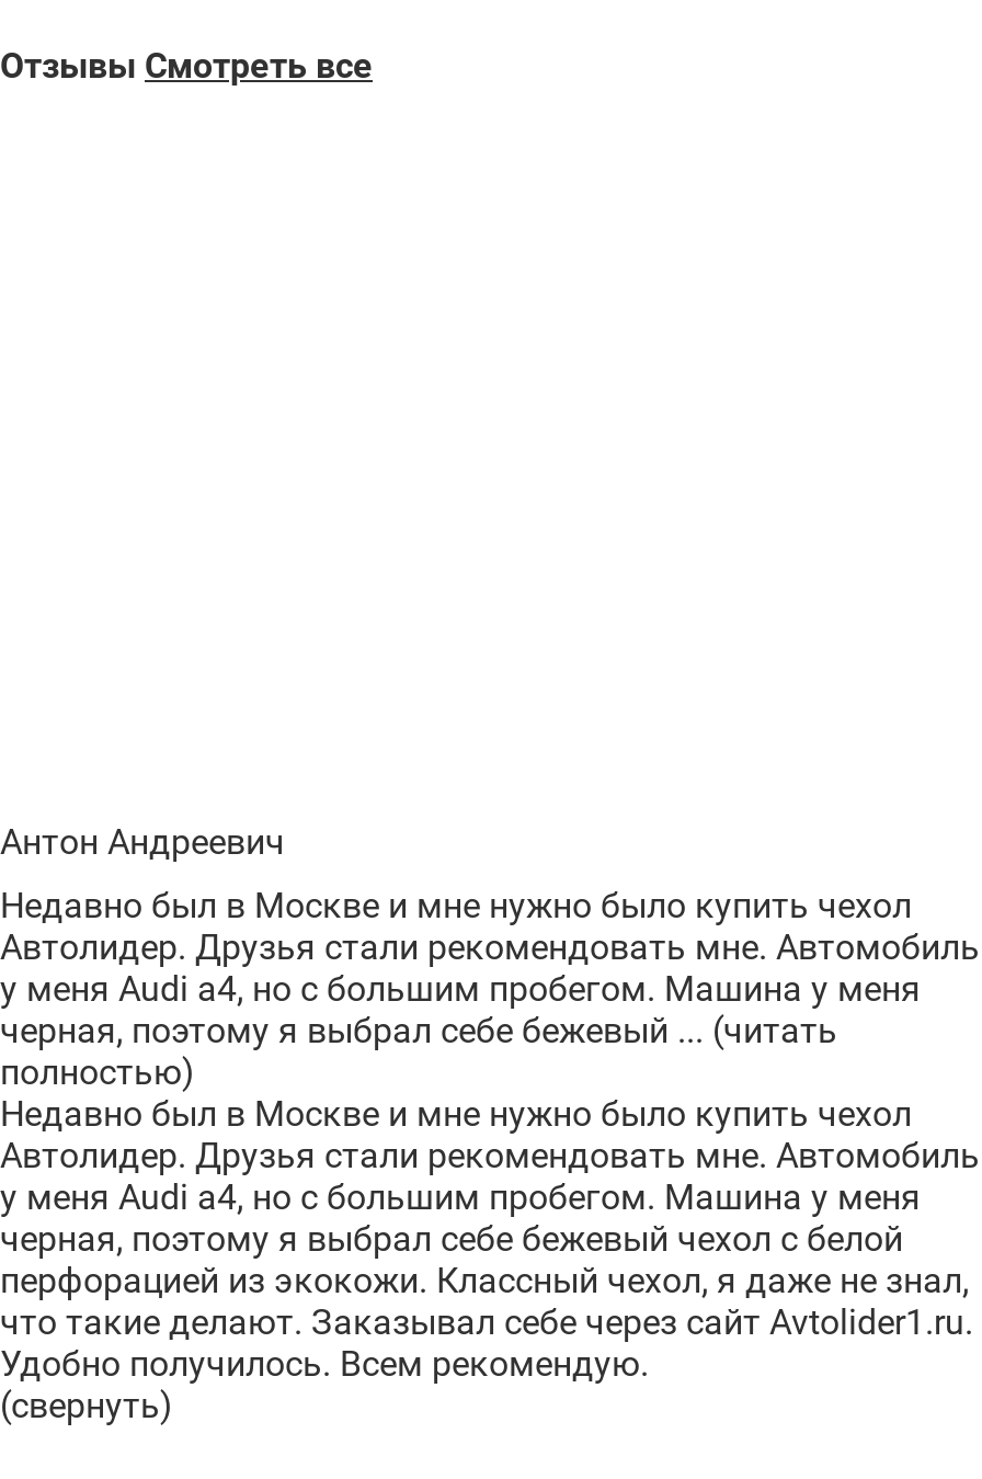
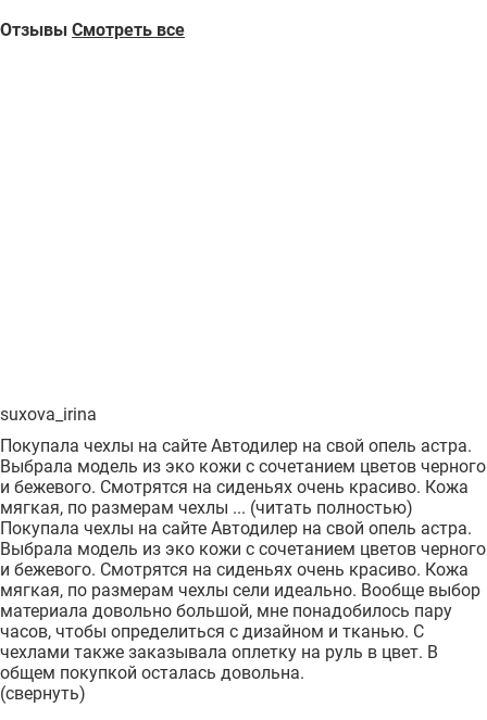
[0,822,285,863] Антон Андреевич -> [0,404,97,425] suxova_irina
[0,885,980,1385] Недавно был в Москве и мне нужно было купить чехол | Автолидер. Друзья стали рекомендовать мне. Автомобиль | у меня Audi a4, но с большим пробегом. Машина у меня | черная, поэтому я выбрал себе бежевый ... (читать | полностью) | Недавно был в Москве и мне нужно было купить чехол | Автолидер. Друзья стали рекомендовать мне. Автомобиль | у меня Audi a4, но с большим пробегом. Машина у меня | черная, поэтому я выбрал себе бежевый чехол с белой | перфорацией из экокожи. Классный чехол, я даже не знал, | что такие делают. Заказывал себе через сайт Avtolider1.ru. | Удобно получилось. Всем рекомендую. -> [0,436,486,683] Покупала чехлы на сайте Автодилер на свой опель астра. | Выбрала модель из эко кожи с сочетанием цветов черного | и бежевого. Смотрятся на сиденьях очень красиво. Кожа | мягкая, по размерам чехлы ... (читать полностью) | Покупала чехлы на сайте Автодилер на свой опель астра. | Выбрала модель из эко кожи с сочетанием цветов черного | и бежевого. Смотрятся на сиденьях очень красиво. Кожа | мягкая, по размерам чехлы сели идеально. Вообще выбор | материала довольно большой, мне понадобилось пару | часов, чтобы определиться с дизайном и тканью. С | чехлами также заказывала оплетку на руль в цвет. В | общем покупкой осталась довольна.

